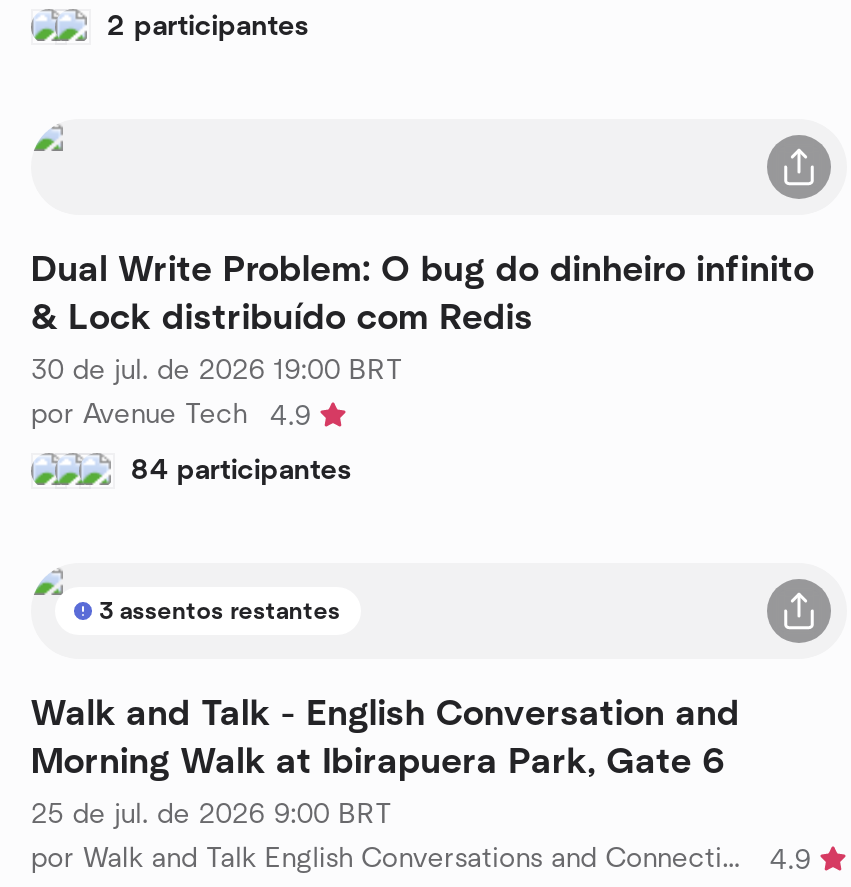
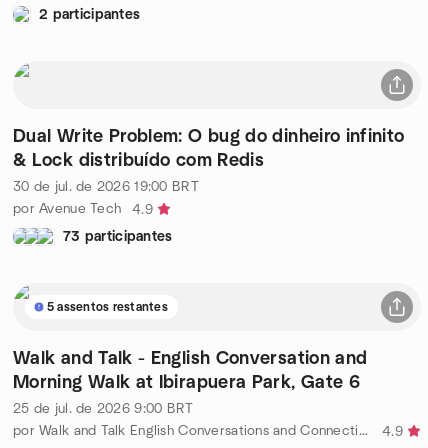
[131,456,352,484] 84 participantes -> [63,229,172,243] 73 participantes
[99,598,341,622] 3 assentos restantes -> [47,300,168,312] 5 assentos restantes

